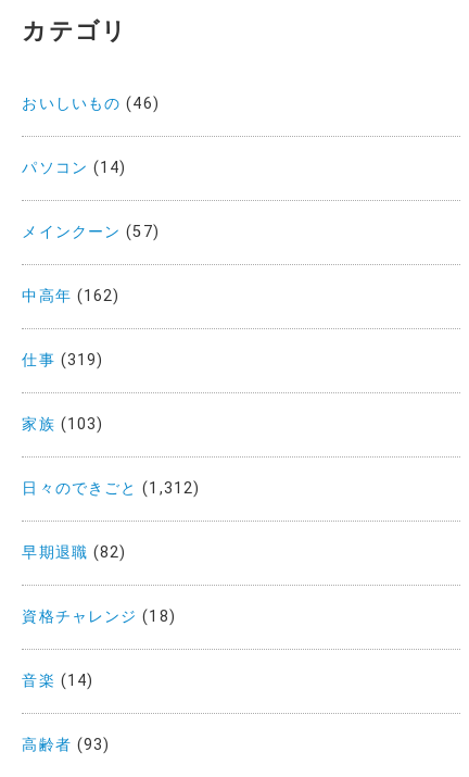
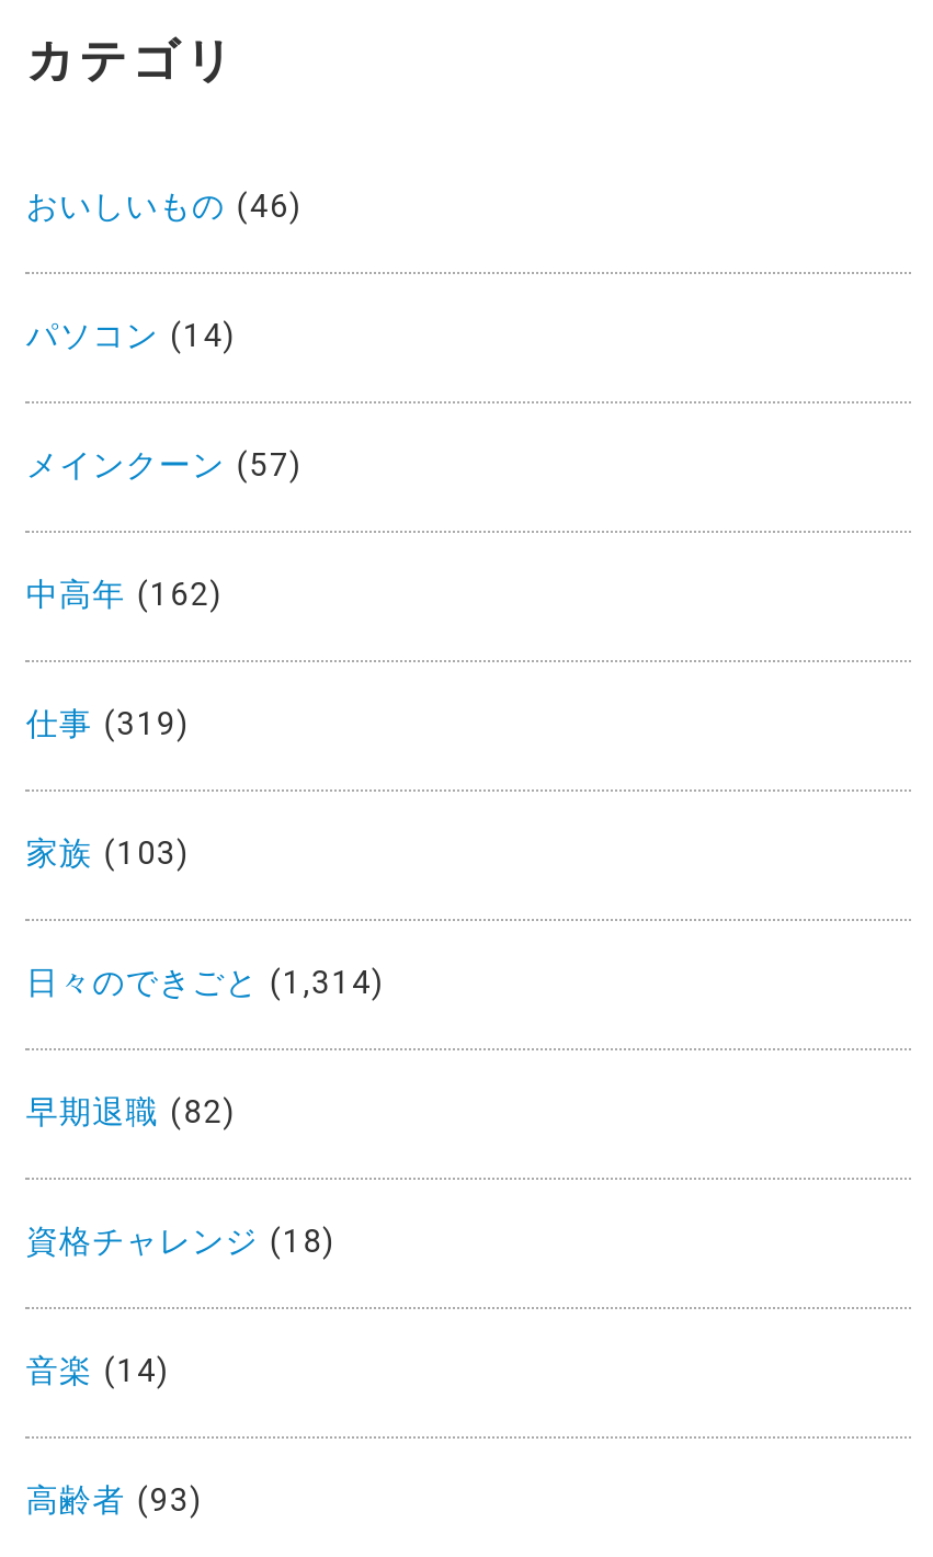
[22,479,200,497] 日々のできごと(1,312) -> [26,964,385,1001] 日々のできごと(1,314)

